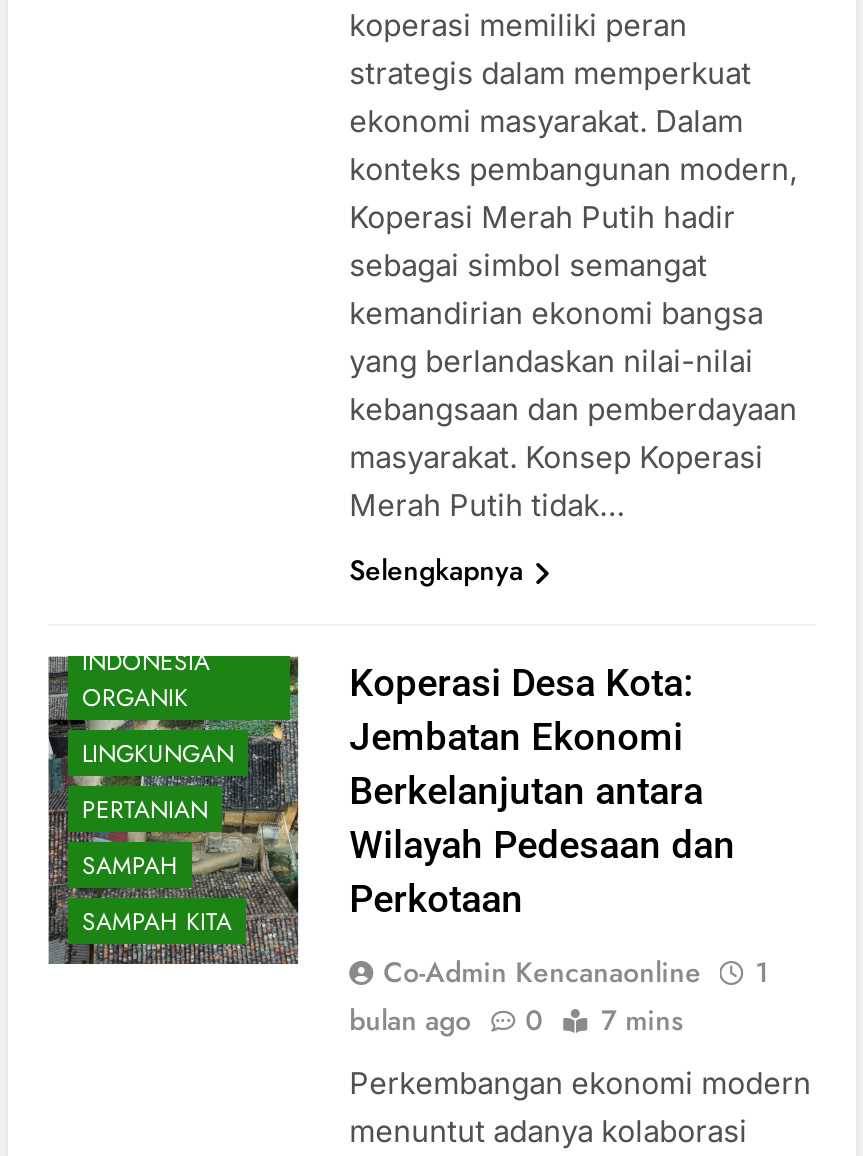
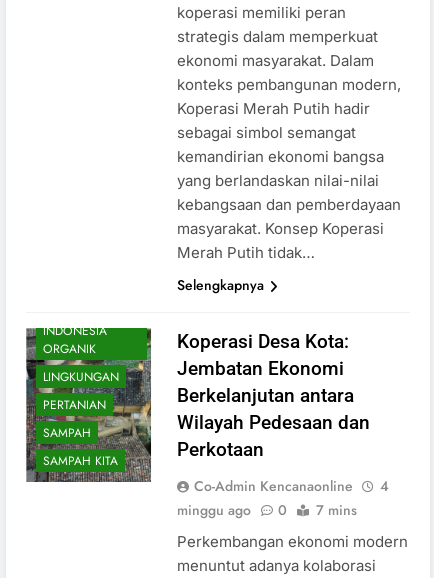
[383,953,769,993] Co-Admin Kencanaonline 1 -> [194,476,389,496] Co-Admin Kencanaonline 4
[349,1001,471,1041] bulan ago -> [177,500,251,520] minggu ago

